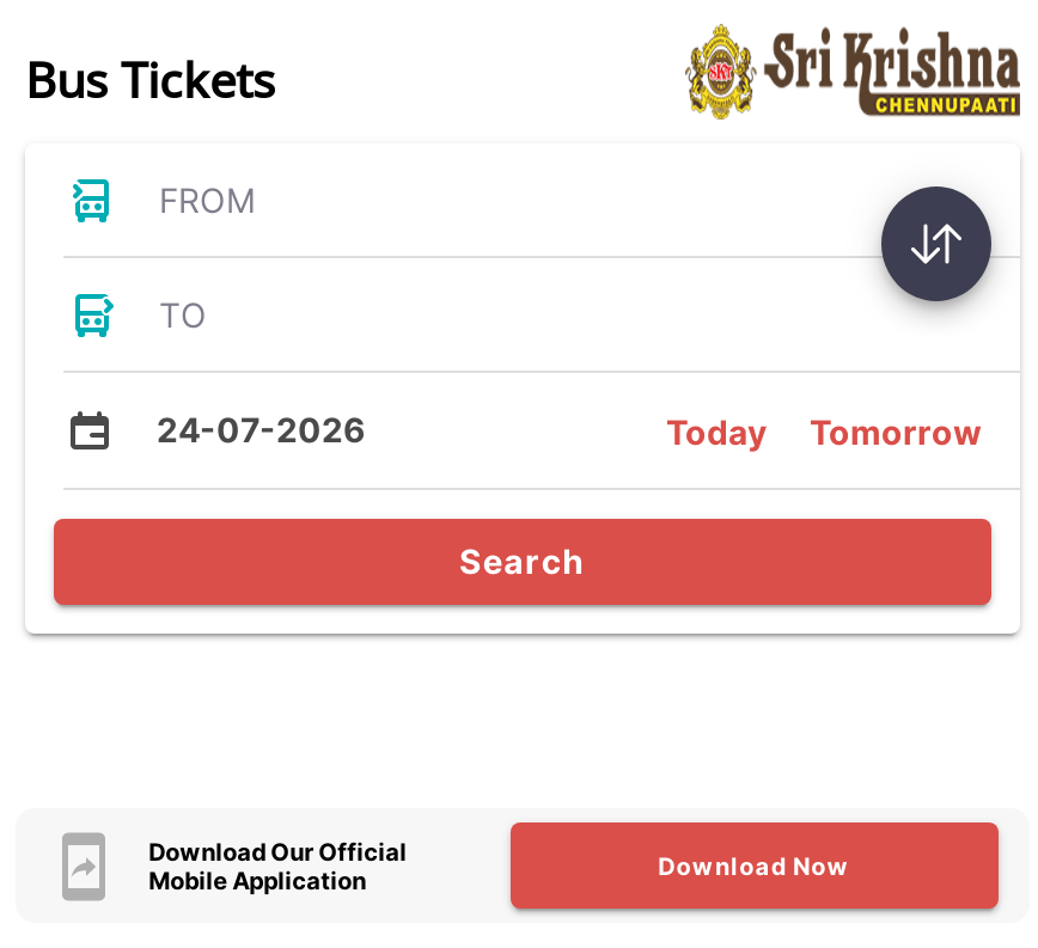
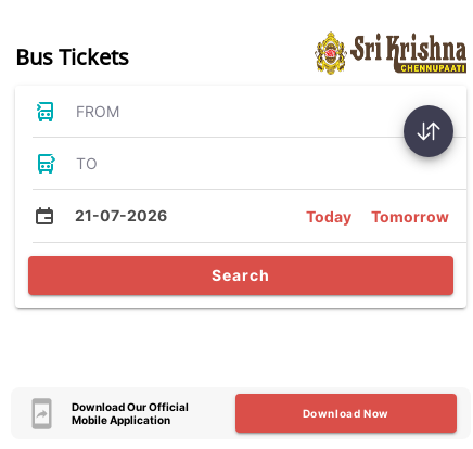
[157,409,365,449] 24-07-2026 -> [75,206,167,224] 21-07-2026

